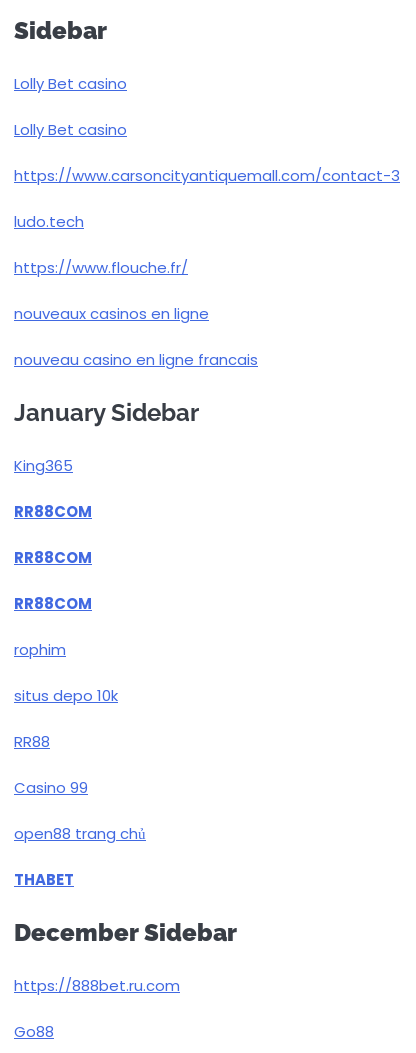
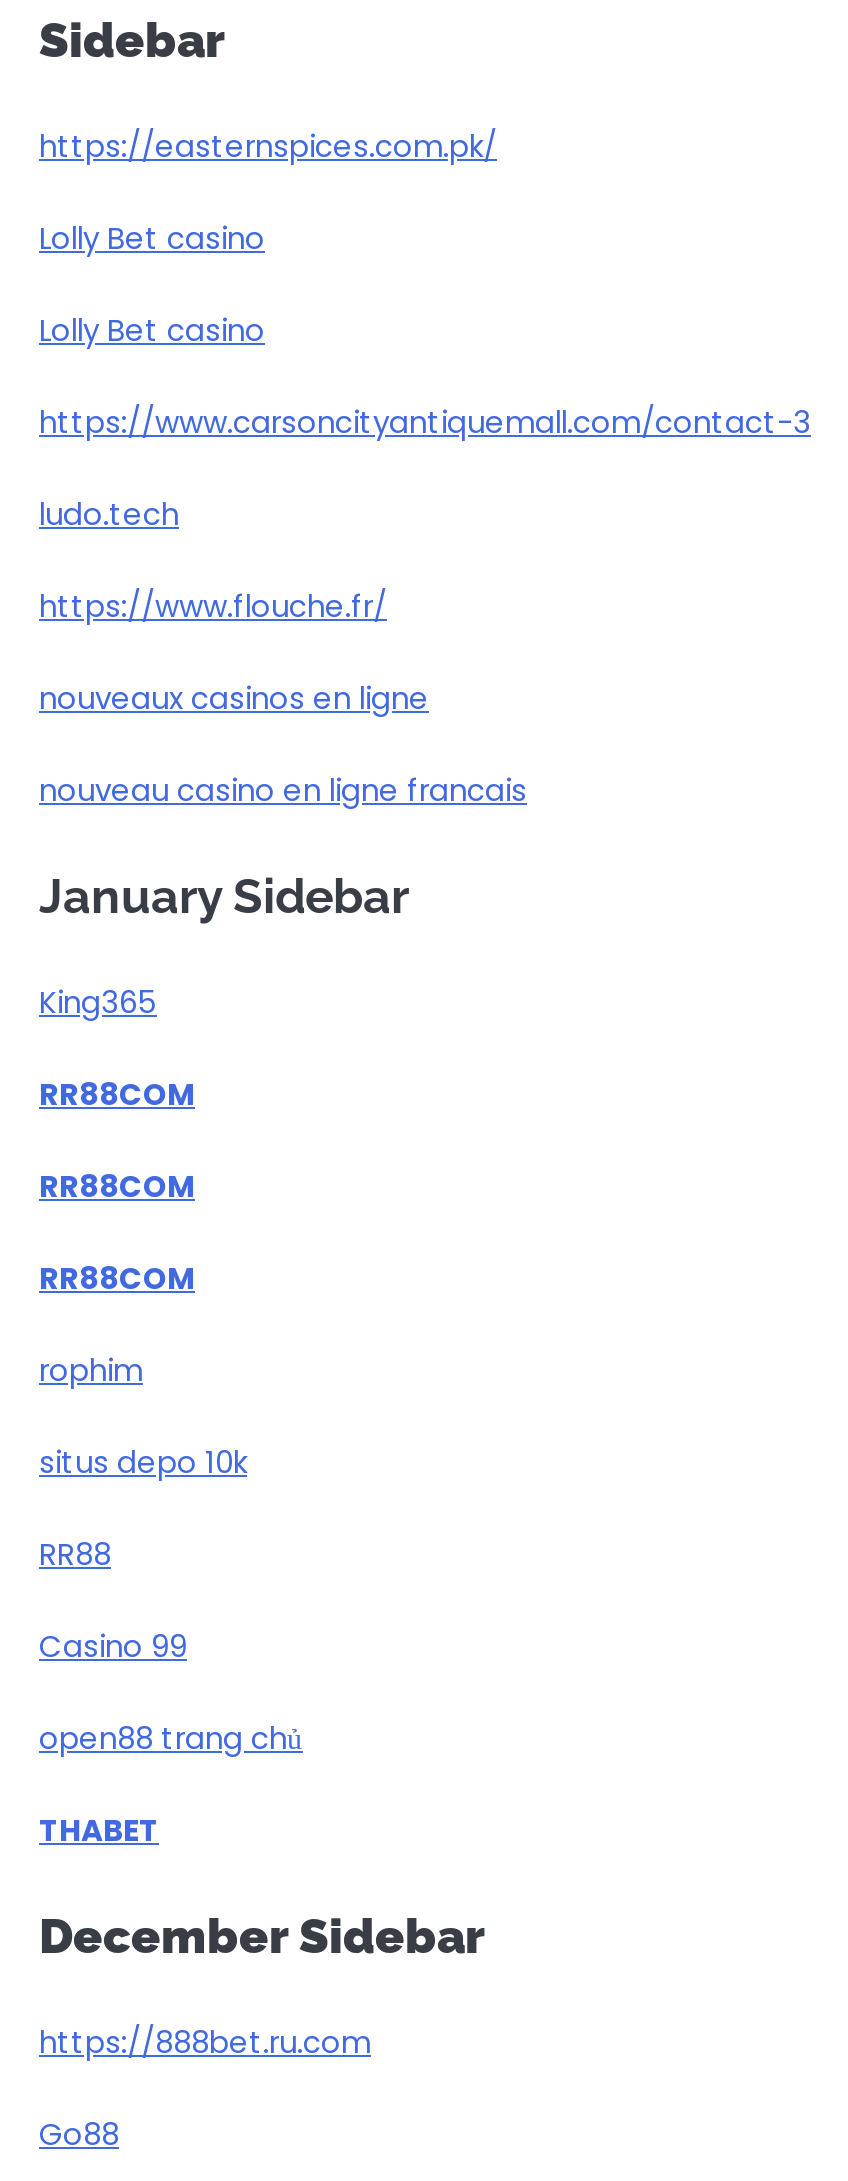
none -> [39,125,497,167] https://easternspices.com.pk/

